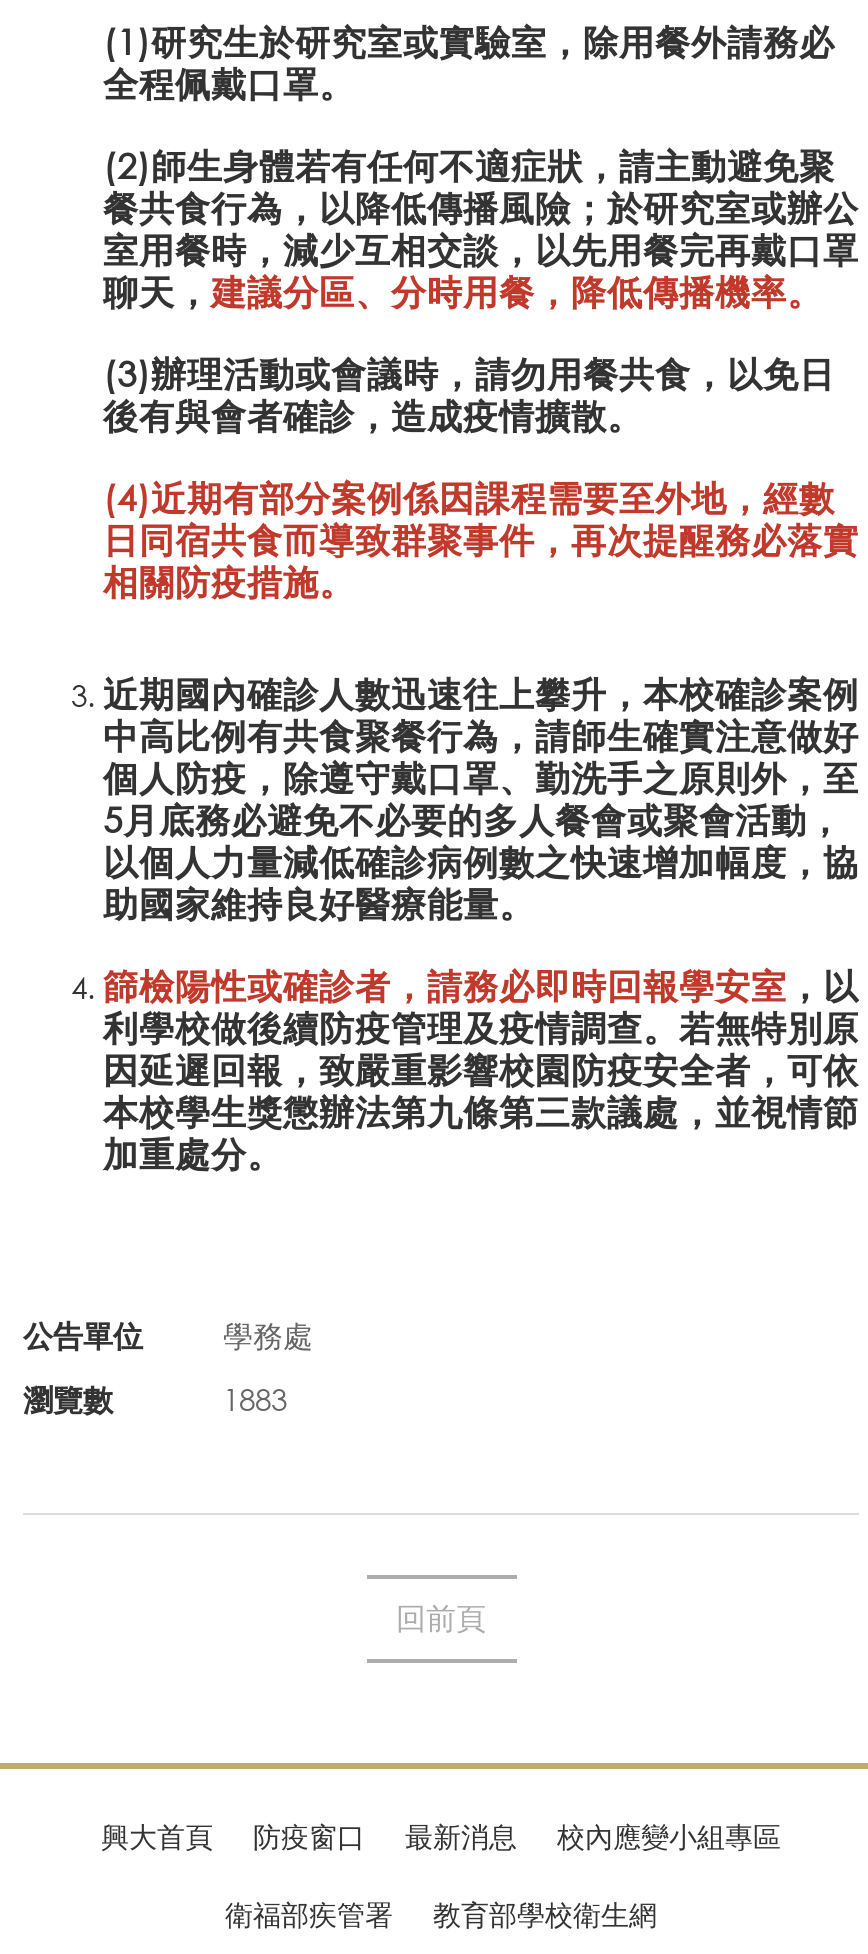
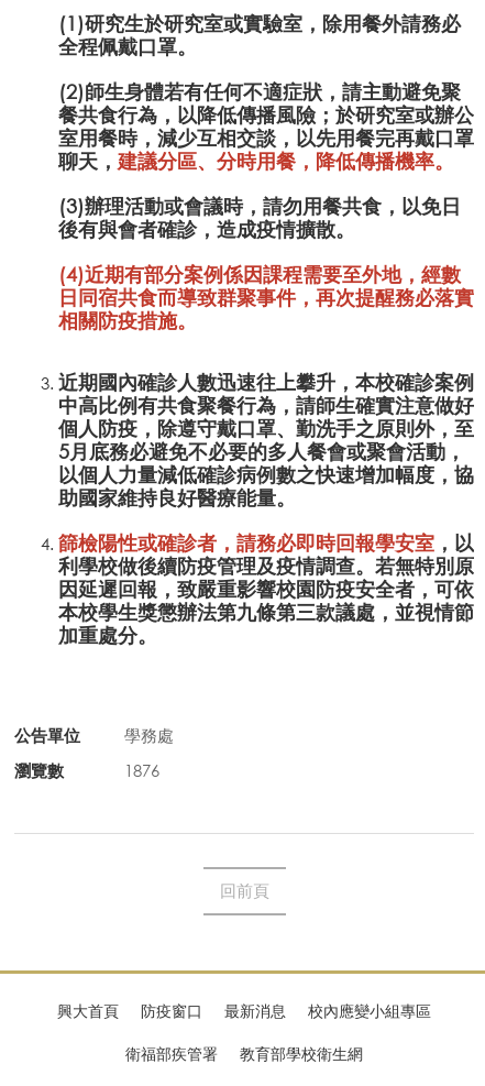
[223,1380,287,1416] 1883 -> [124,760,159,780] 1876

